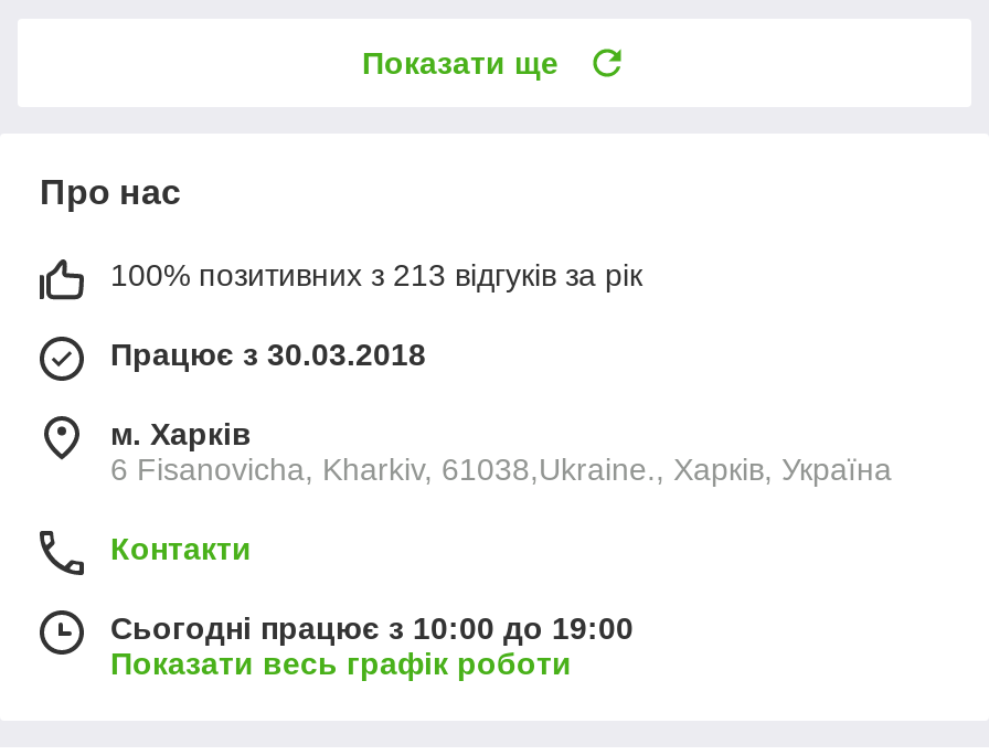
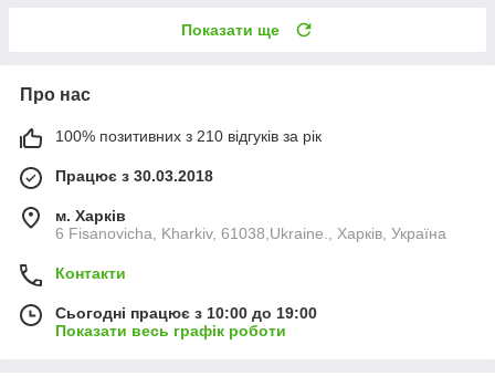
[110,257,642,292] 100% позитивних з 213 відгуків за рік -> [55,127,322,145] 100% позитивних з 210 відгуків за рік

